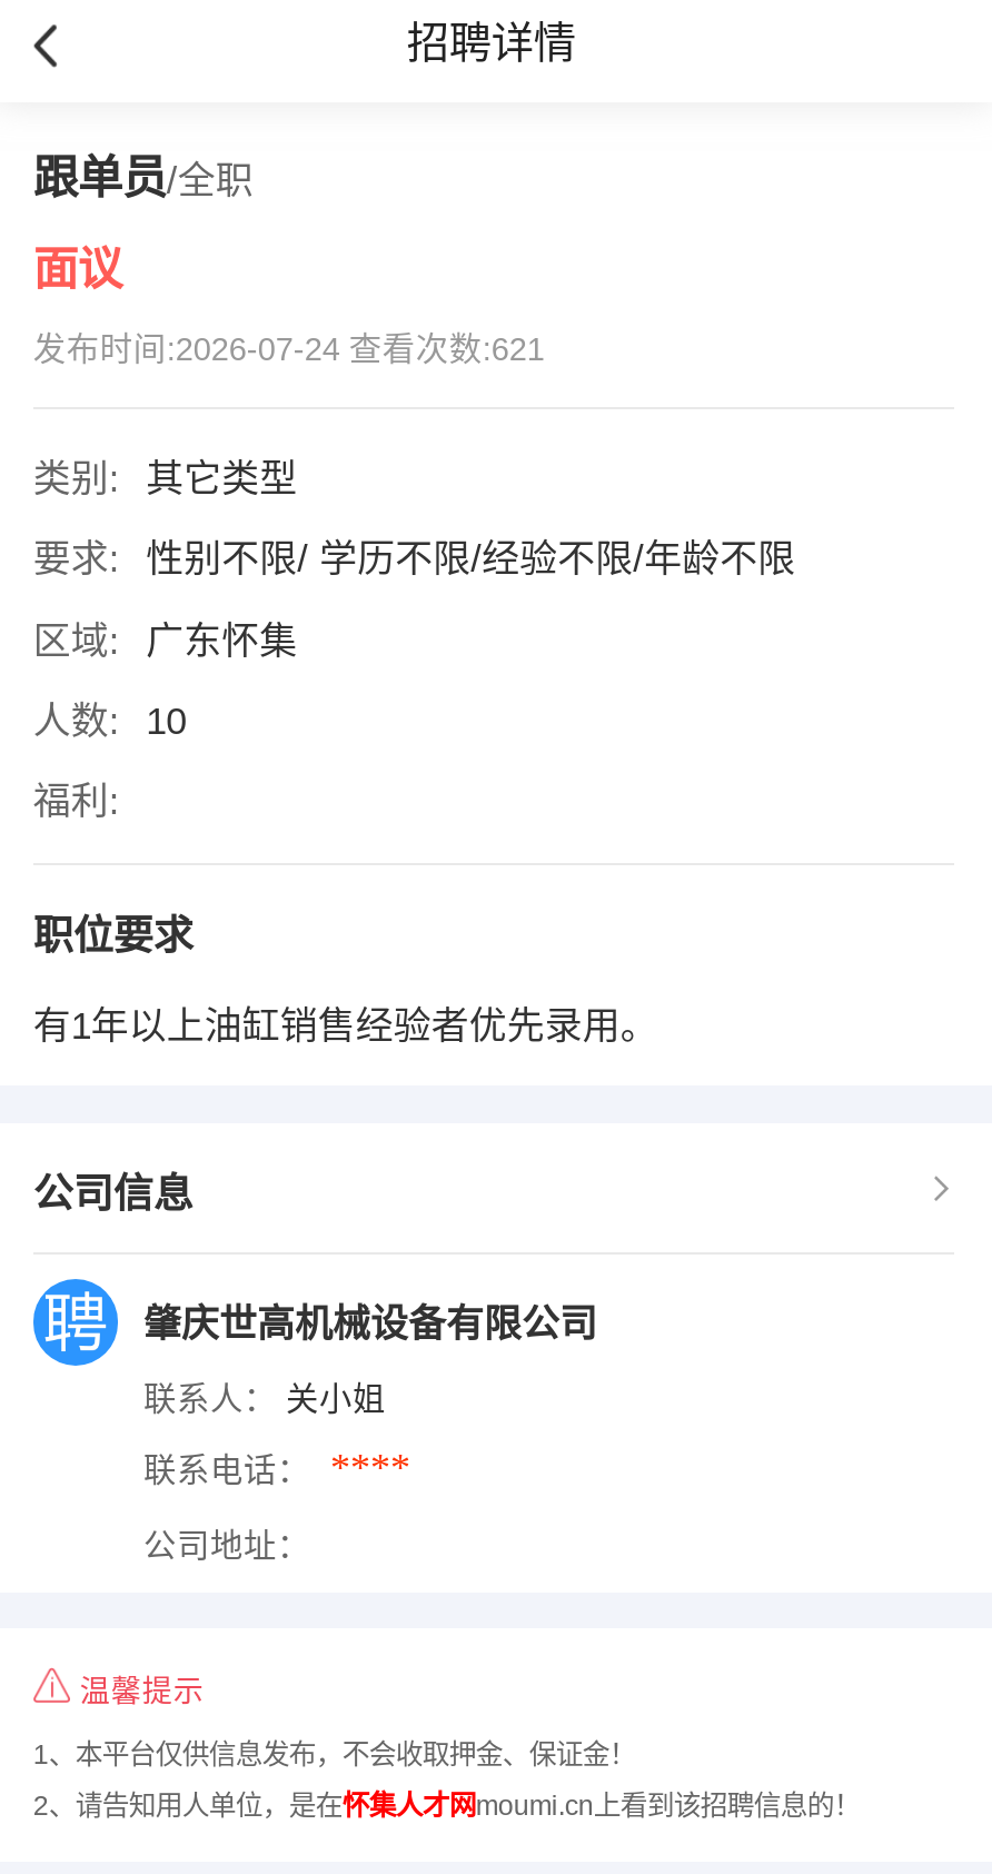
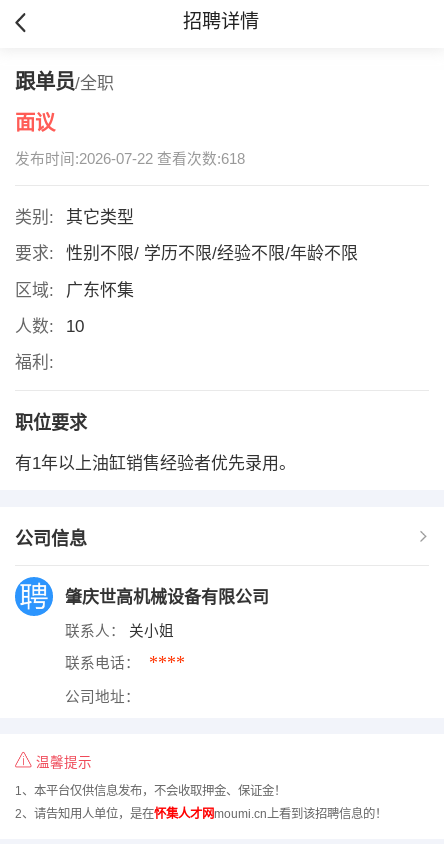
[33,332,545,367] 发布时间:2026-07-24 查看次数:621 -> [15,151,245,167] 发布时间:2026-07-22 查看次数:618

